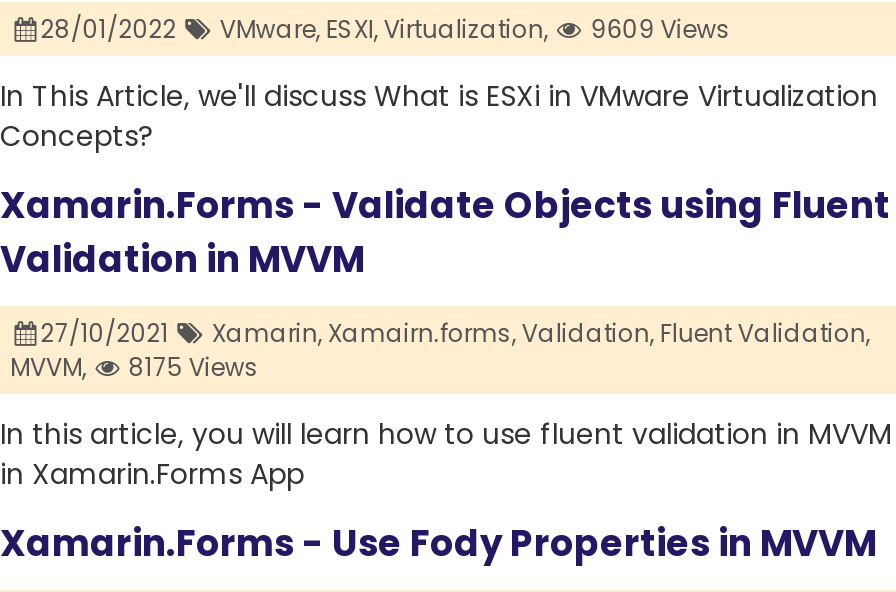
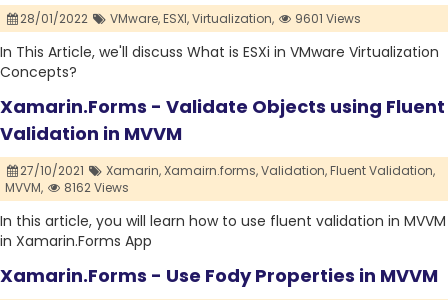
[41,13,731,47] 28/01/2022 VMware, ESXI, Virtualization, 9609 Views -> [20,10,361,27] 28/01/2022 VMware, ESXI, Virtualization, 9601 Views
[10,351,259,385] MVVM, 8175 Views -> [5,179,129,196] MVVM, 8162 Views

